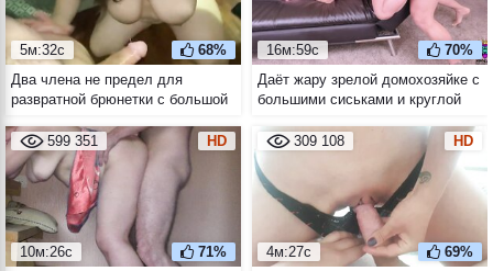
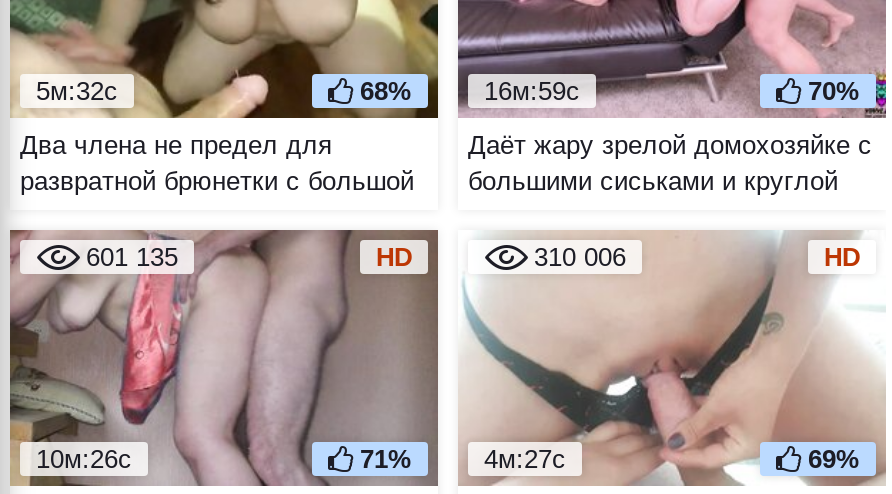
[47,133,98,149] 599 351 -> [86,242,178,272] 601 135
[294,133,344,149] 309 108 -> [534,242,626,272] 310 006

